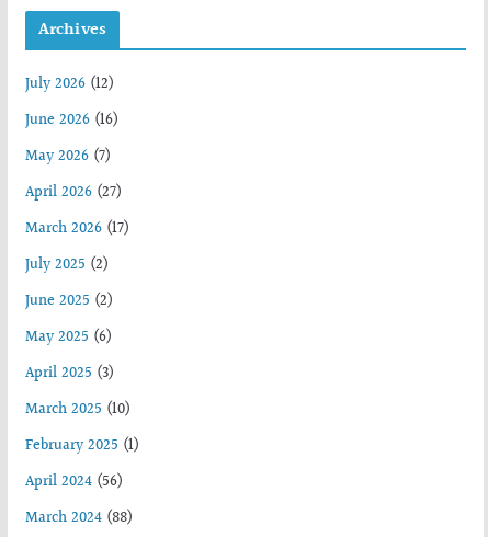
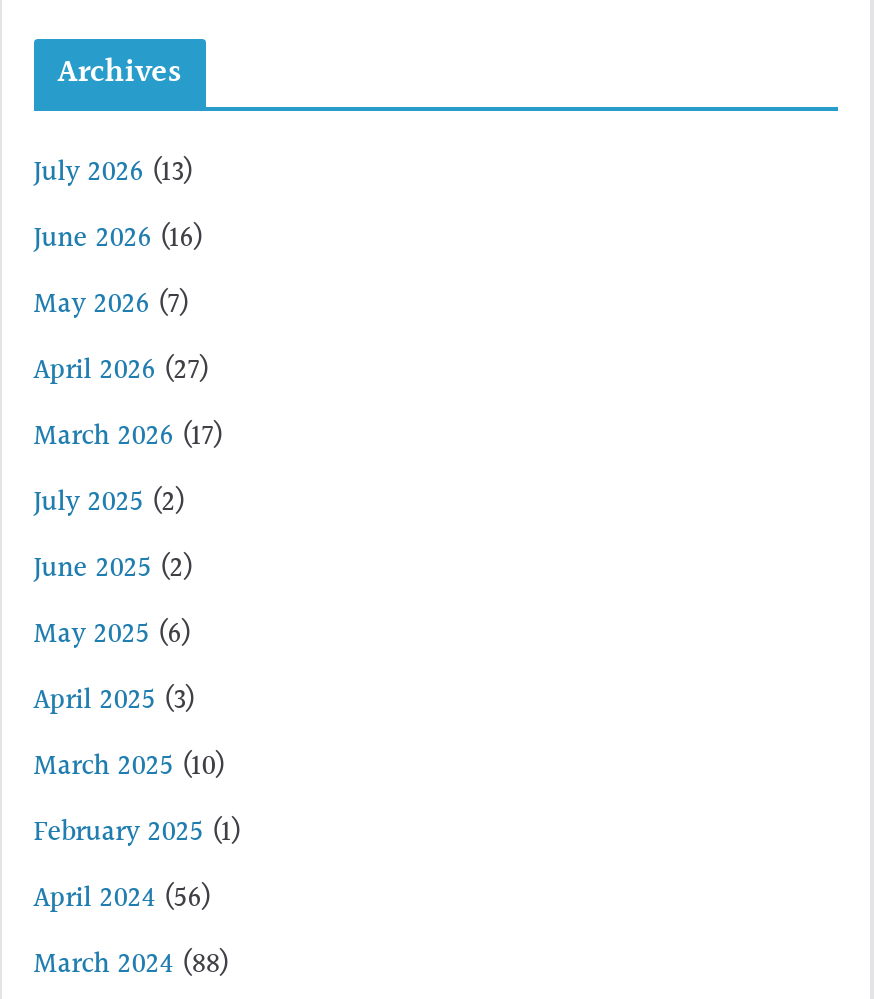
[25,73,114,97] July 2026 (12) -> [33,151,193,195] July 2026 (13)

